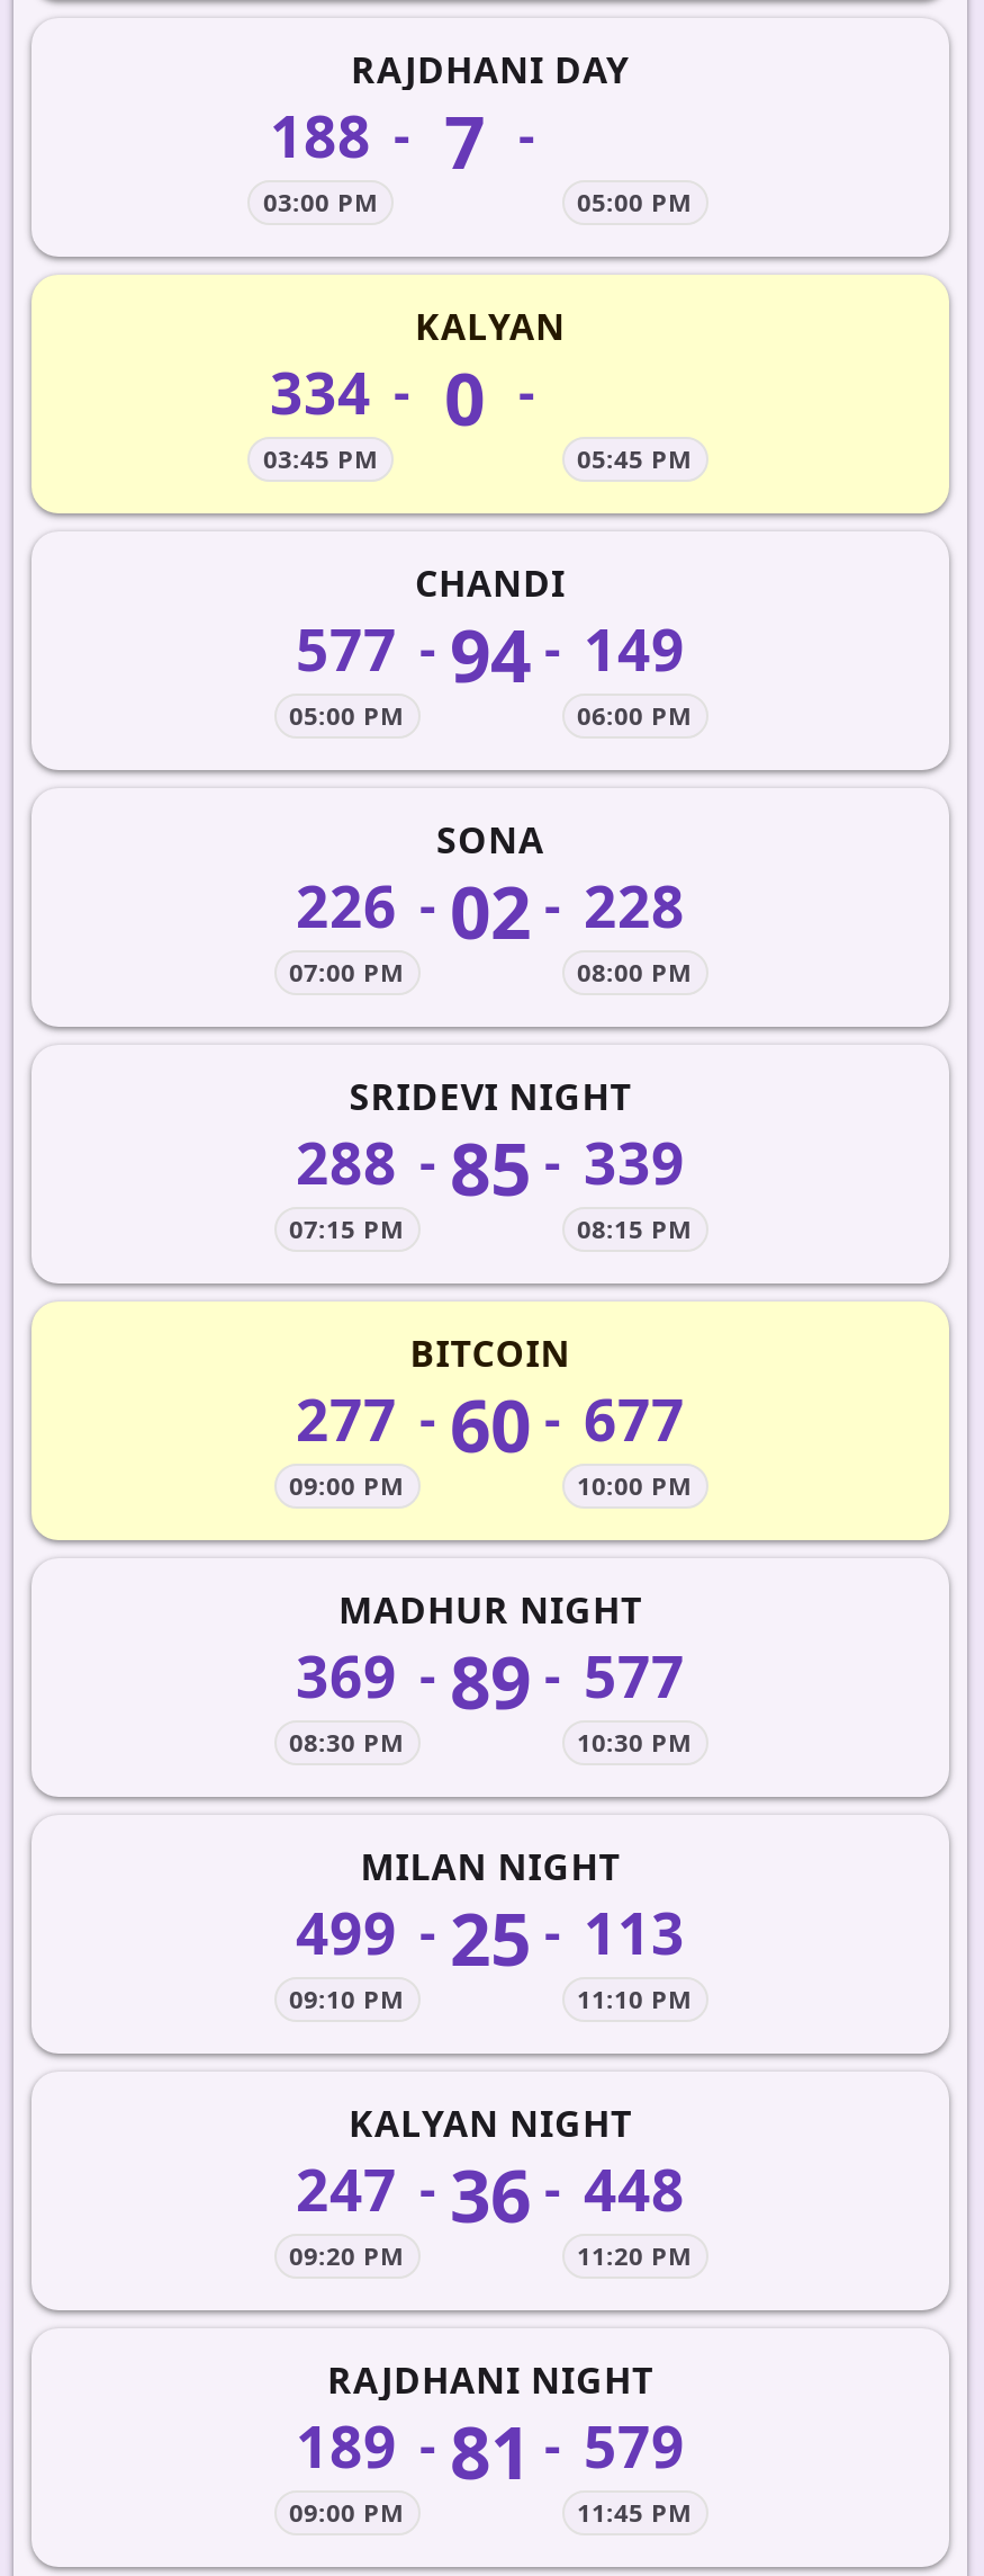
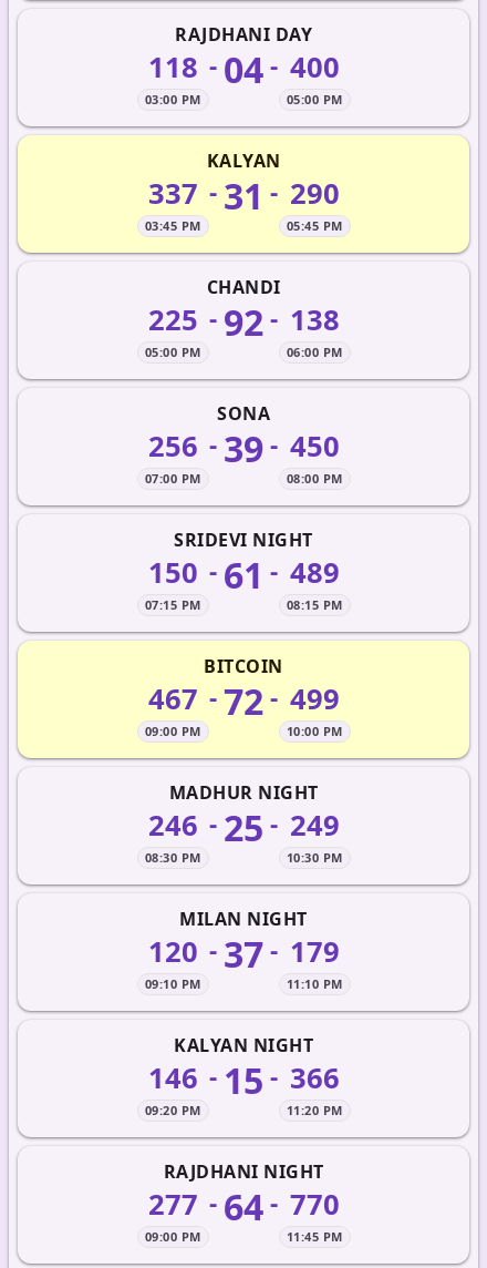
[270,97,371,173] 188 -> [148,48,198,85] 118
[394,92,535,189] - 7 - -> [209,45,339,93] - 04 - 400
[270,354,371,430] 334 -> [148,174,198,212] 337
[394,349,535,446] - 0 - -> [209,172,339,219] - 31 - 290
[296,610,397,687] 577 -> [148,300,198,338] 225
[419,606,685,703] - 94 - 149 -> [209,298,339,346] - 92 - 138
[296,867,397,943] 226 -> [148,427,198,464] 256
[419,862,685,959] - 02 - 228 -> [209,425,339,472] - 39 - 450
[296,1124,397,1200] 288 -> [148,553,198,591] 150
[419,1119,685,1216] - 85 - 339 -> [209,551,339,599] - 61 - 489
[296,1380,397,1457] 277 -> [148,679,198,717] 467
[419,1376,685,1473] - 60 - 677 -> [209,677,339,725] - 72 - 499
[296,1637,397,1714] 369 -> [148,806,198,843] 246
[419,1633,685,1729] - 89 - 577 -> [209,804,339,851] - 25 - 249
[296,1894,397,1970] 499 -> [148,932,198,970] 120
[419,1889,685,1986] - 25 - 113 -> [209,930,339,978] - 37 - 179
[296,2150,397,2227] 247 -> [148,1059,198,1096] 146
[419,2146,685,2243] - 36 - 448 -> [209,1056,339,1104] - 15 - 366
[296,2407,397,2484] 189 -> [148,1185,198,1223] 277
[419,2403,685,2499] - 81 - 579 -> [209,1183,339,1230] - 64 - 770

